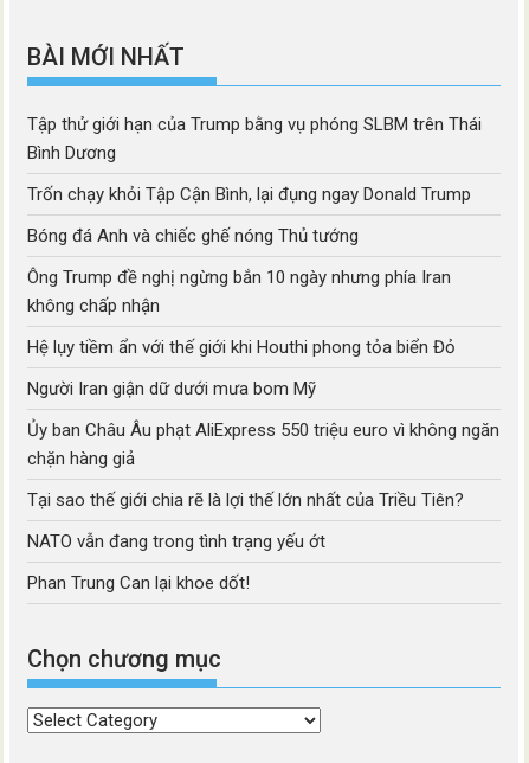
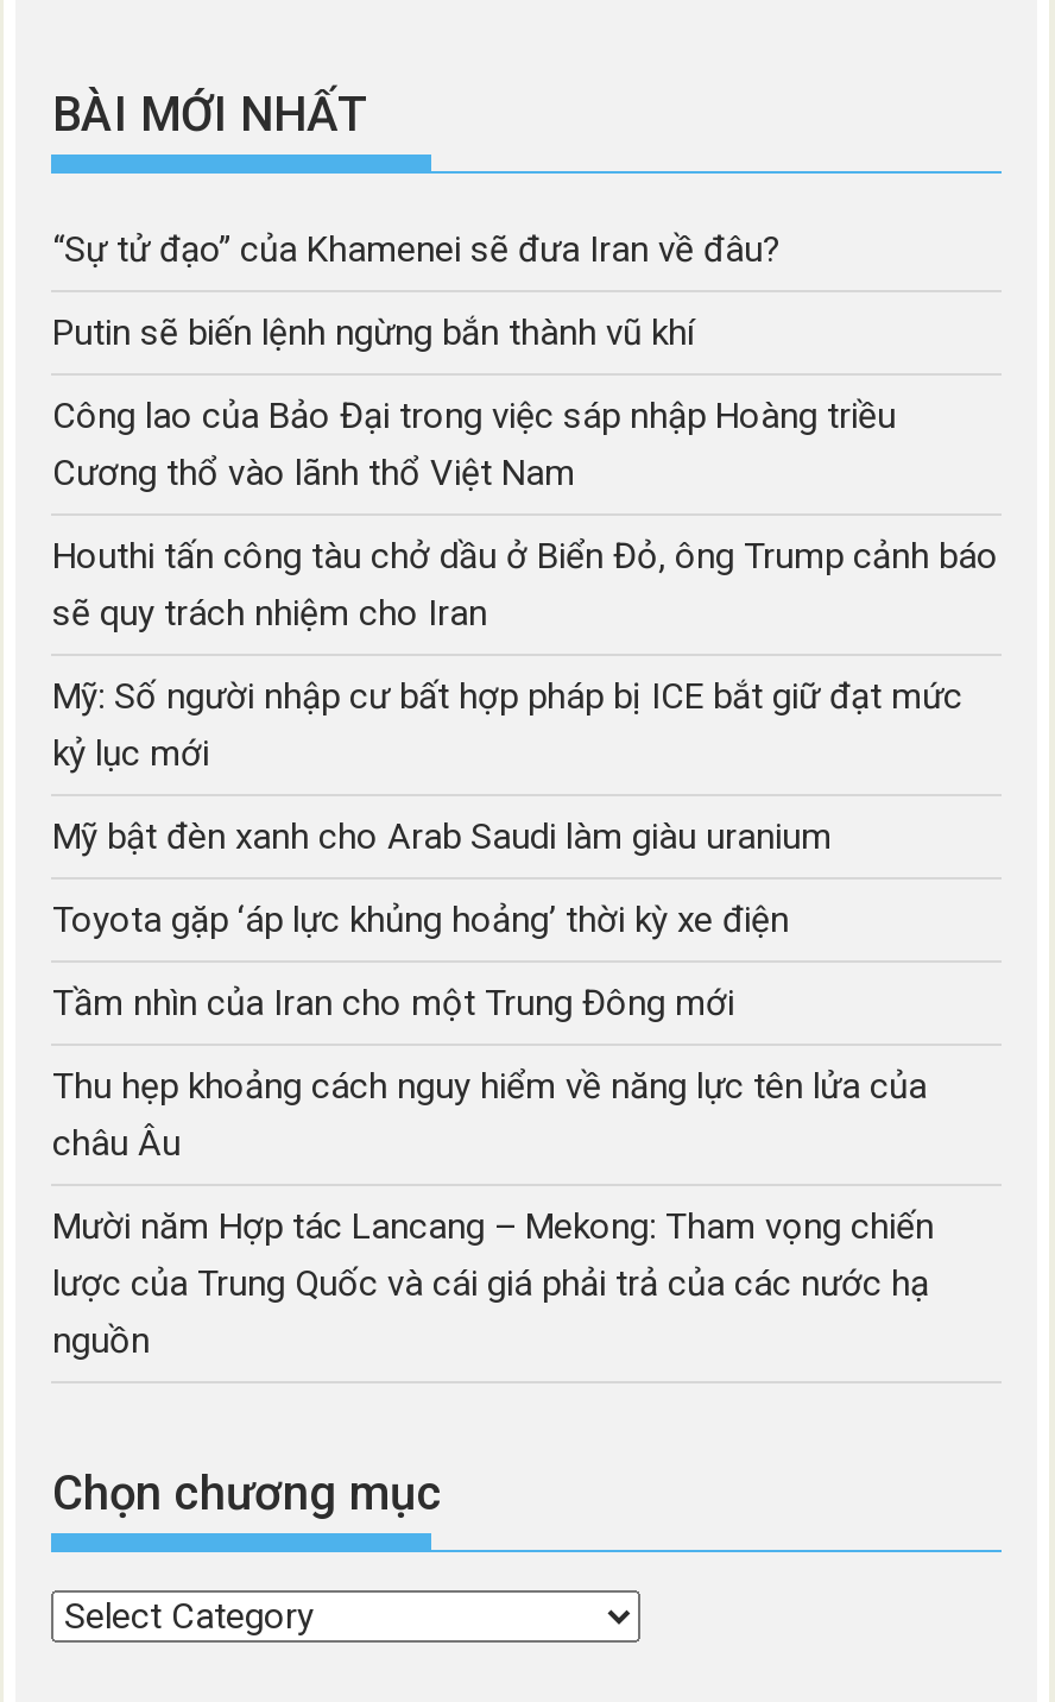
[28,114,482,163] Tập thử giới hạn của Trump bằng vụ phóng SLBM trên Thái | Bình Dương -> [52,228,782,271] “Sự tử đạo” của Khamenei sẽ đưa Iran về đâu?
[28,184,472,205] Trốn chạy khỏi Tập Cận Bình, lại đụng ngay Donald Trump -> [52,311,694,354] Putin sẽ biến lệnh ngừng bắn thành vũ khí
[28,225,359,246] Bóng đá Anh và chiếc ghế nóng Thủ tướng -> [52,394,896,494] Công lao của Bảo Đại trong việc sáp nhập Hoàng triều | Cương thổ vào lãnh thổ Việt Nam
[28,266,451,316] Ông Trump đề nghị ngừng bắn 10 ngày nhưng phía Iran | không chấp nhận -> [52,535,998,634] Houthi tấn công tàu chở dầu ở Biển Đỏ, ông Trump cảnh báo | sẽ quy trách nhiệm cho Iran
[28,336,456,358] Hệ lụy tiềm ẩn với thế giới khi Houthi phong tỏa biển Đỏ -> [52,675,962,775] Mỹ: Số người nhập cư bất hợp pháp bị ICE bắt giữ đạt mức | kỷ lục mới
[28,378,317,399] Người Iran giận dữ dưới mưa bom Mỹ -> [52,815,832,858] Mỹ bật đèn xanh cho Arab Saudi làm giàu uranium
[28,419,500,469] Ủy ban Châu Âu phạt AliExpress 550 triệu euro vì không ngăn | chặn hàng giả -> [52,898,789,941] Toyota gặp ‘áp lực khủng hoảng’ thời kỳ xe điện
[28,489,465,511] Tại sao thế giới chia rẽ là lợi thế lớn nhất của Triều Tiên? -> [52,982,734,1024] Tầm nhìn của Iran cho một Trung Đông mới
[28,531,326,552] NATO vẫn đang trong tình trạng yếu ớt -> [52,1065,927,1165] Thu hẹp khoảng cách nguy hiểm về năng lực tên lửa của | châu Âu
[28,572,250,593] Phan Trung Can lại khoe dốt! -> [52,1205,934,1362] Mười năm Hợp tác Lancang – Mekong: Tham vọng chiến | lược của Trung Quốc và cái giá phải trả của các nước hạ | nguồn

